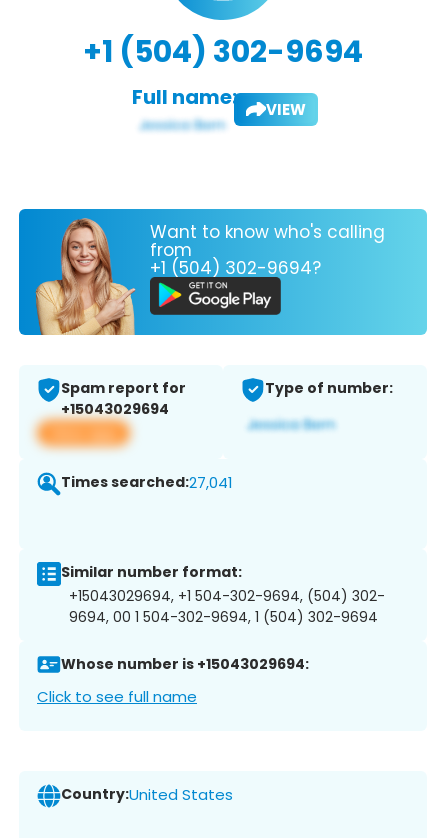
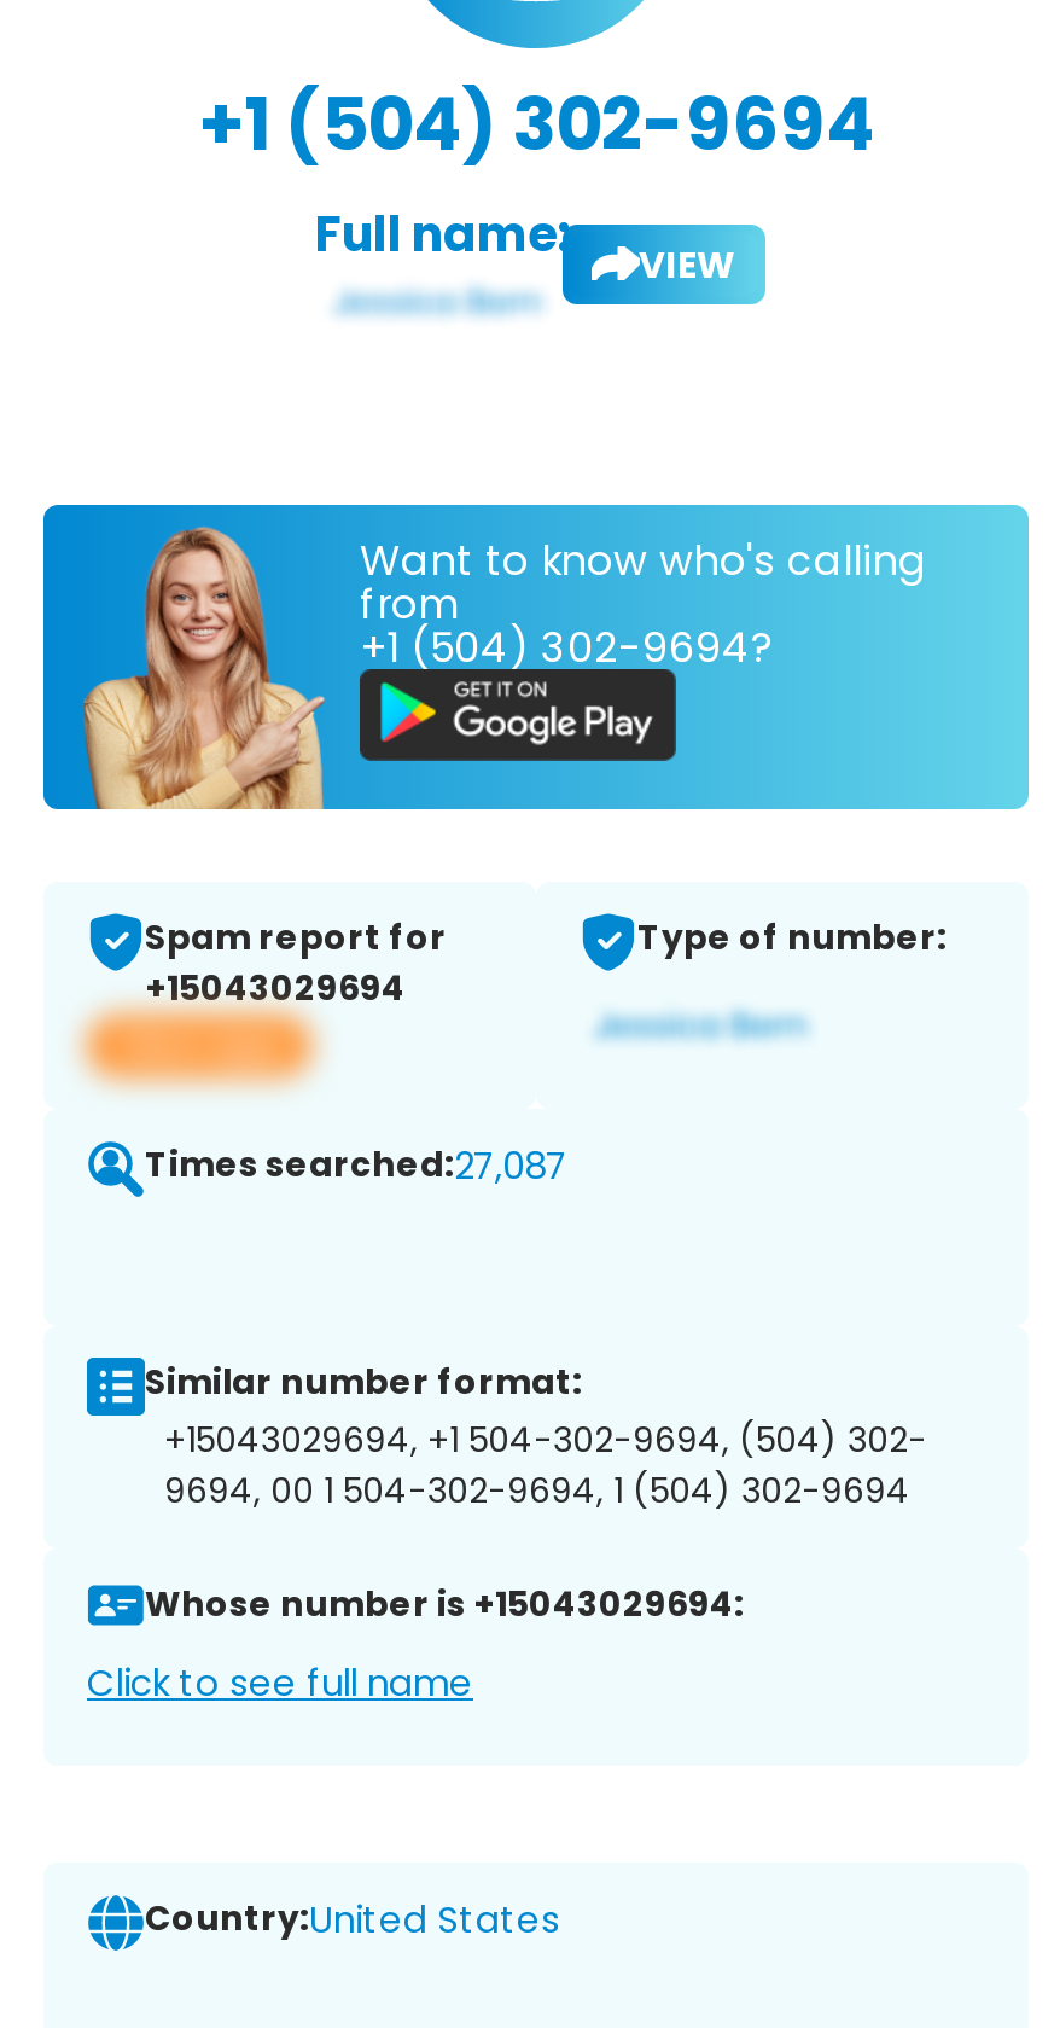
[61,472,233,493] Times searched:27,041 -> [145,1140,567,1191] Times searched:27,087

